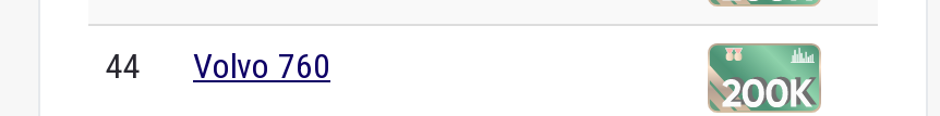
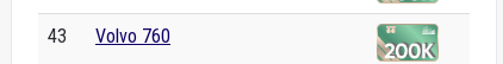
[106,46,330,87] 44 Volvo 760 -> [48,25,170,47] 43 Volvo 760

